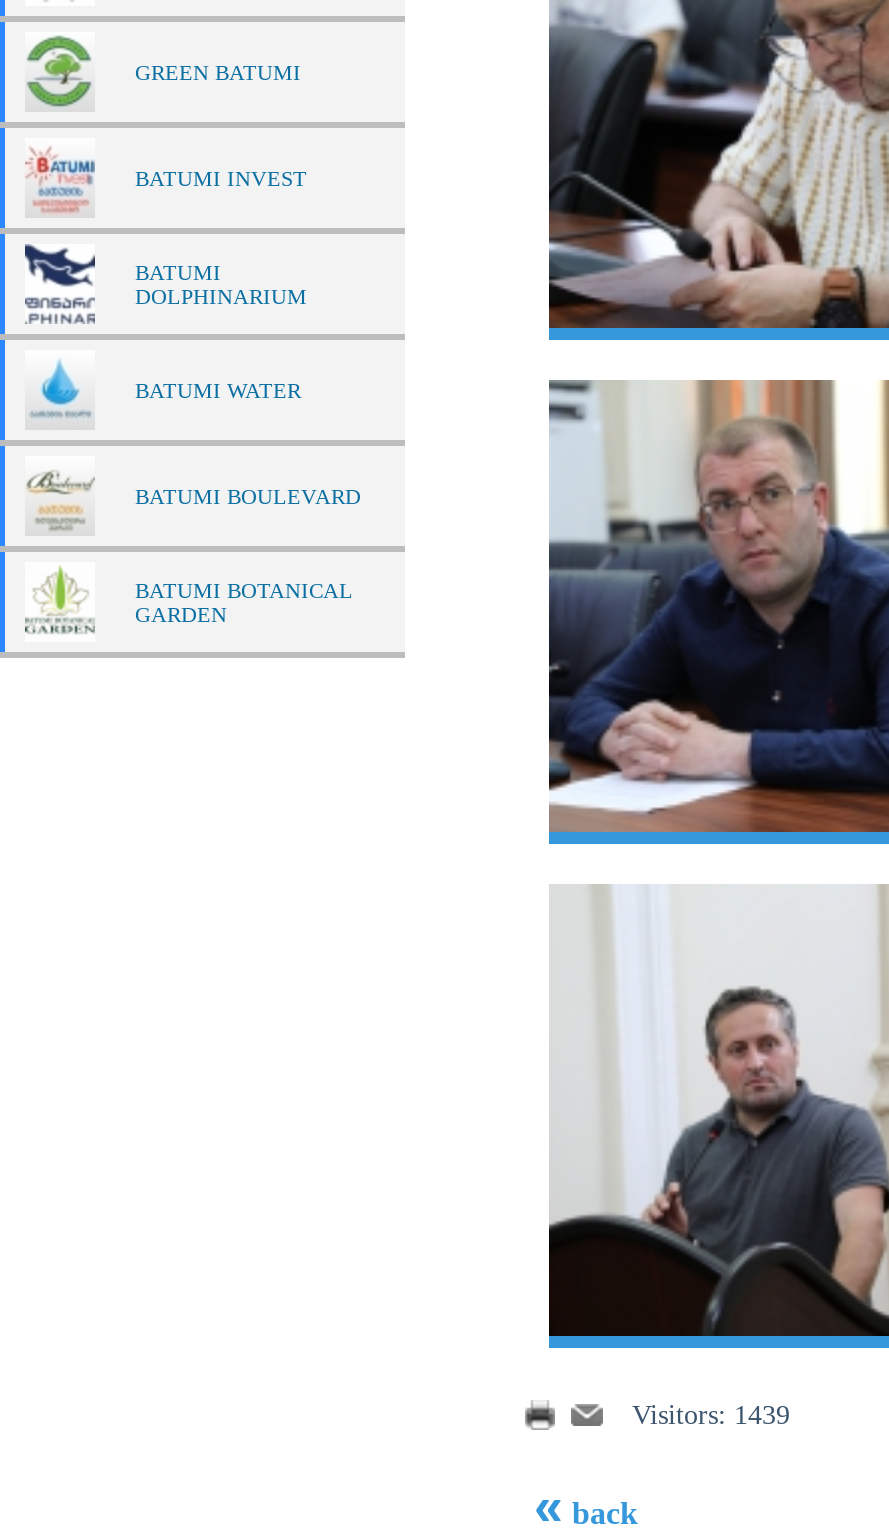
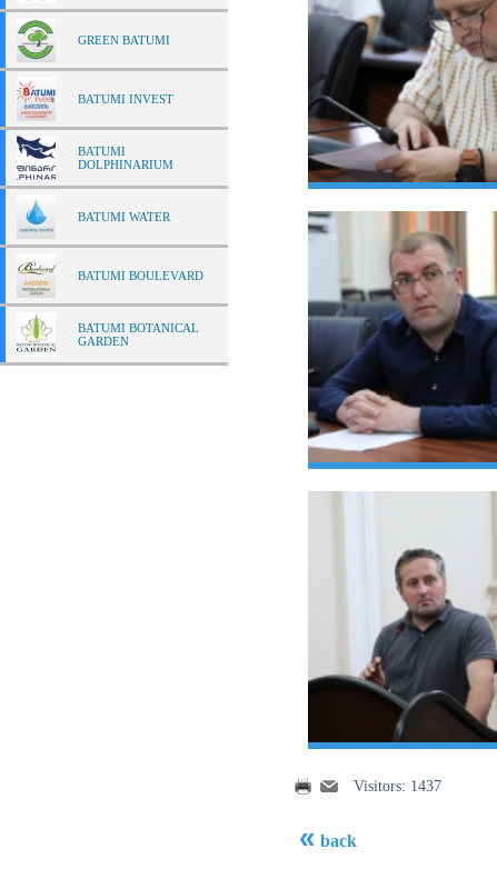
[632,1400,790,1430] Visitors: 1439 -> [354,778,442,795] Visitors: 1437

